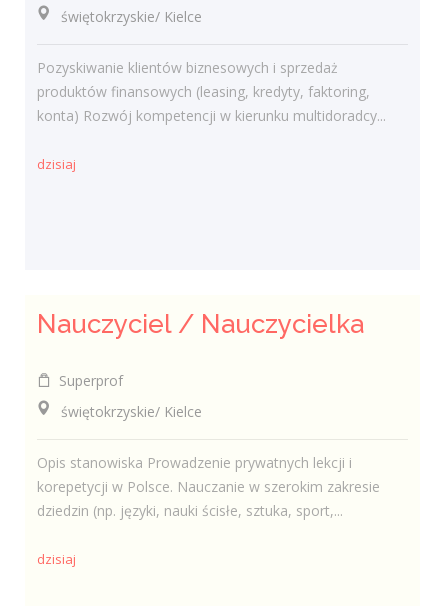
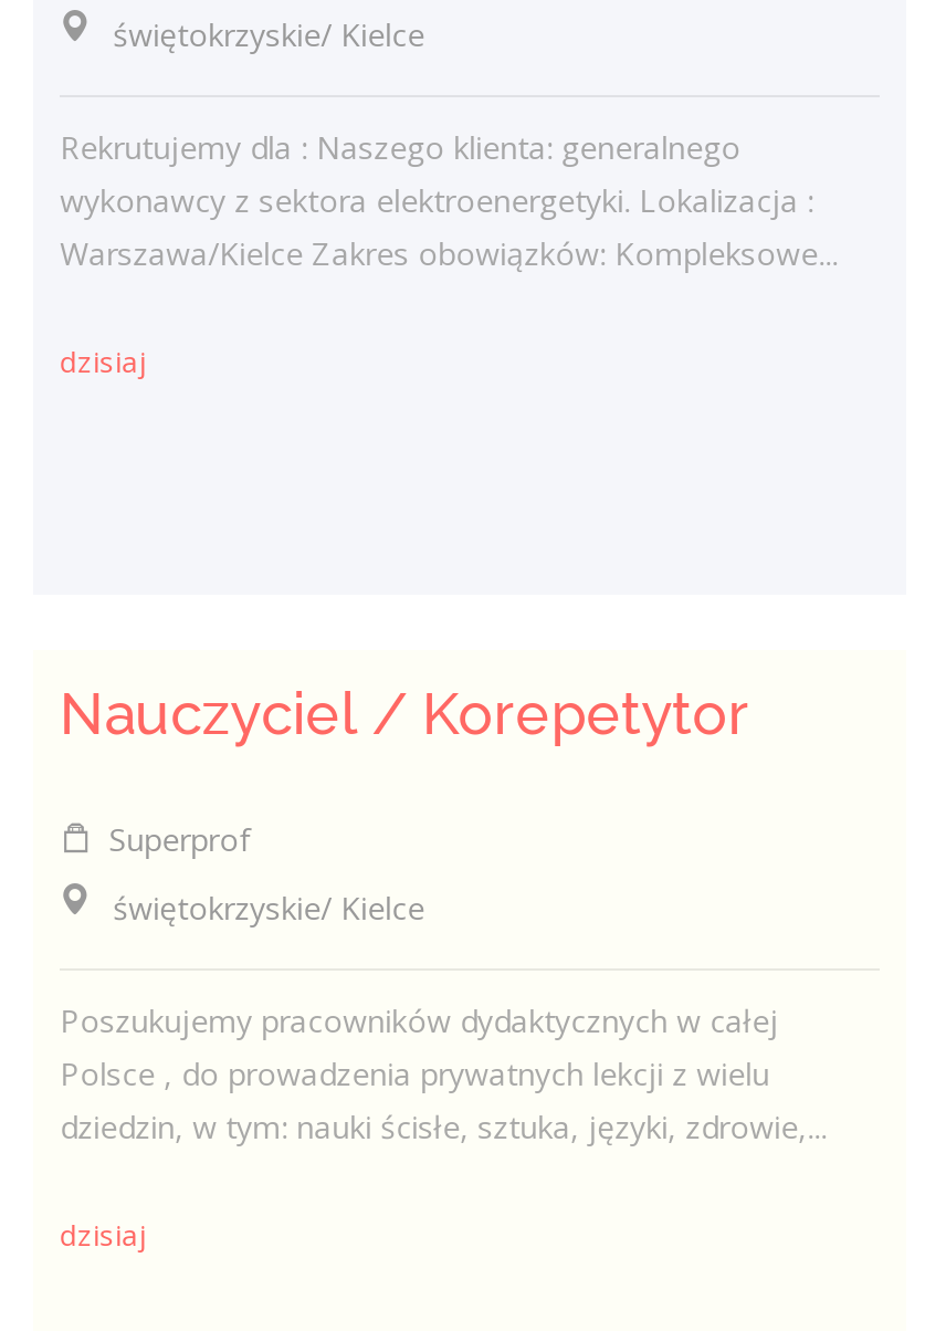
[37,58,386,125] Pozyskiwanie klientów biznesowych i sprzedaż | produktów finansowych (leasing, kredyty, faktoring, | konta) Rozwój kompetencji w kierunku multidoradcy... -> [60,126,838,274] Rekrutujemy dla : Naszego klienta: generalnego | wykonawcy z sektora elektroenergetyki. Lokalizacja : | Warszawa/Kielce Zakres obowiązków: Kompleksowe...
[37,308,364,338] Nauczyciel / Nauczycielka -> [60,680,750,746] Nauczyciel / Korepetytor
[37,453,380,520] Opis stanowiska Prowadzenie prywatnych lekcji i | korepetycji w Polsce. Nauczanie w szerokim zakresie | dziedzin (np. języki, nauki ścisłe, sztuka, sport,... -> [60,999,827,1147] Poszukujemy pracowników dydaktycznych w całej | Polsce , do prowadzenia prywatnych lekcji z wielu | dziedzin, w tym: nauki ścisłe, sztuka, języki, zdrowie,...

